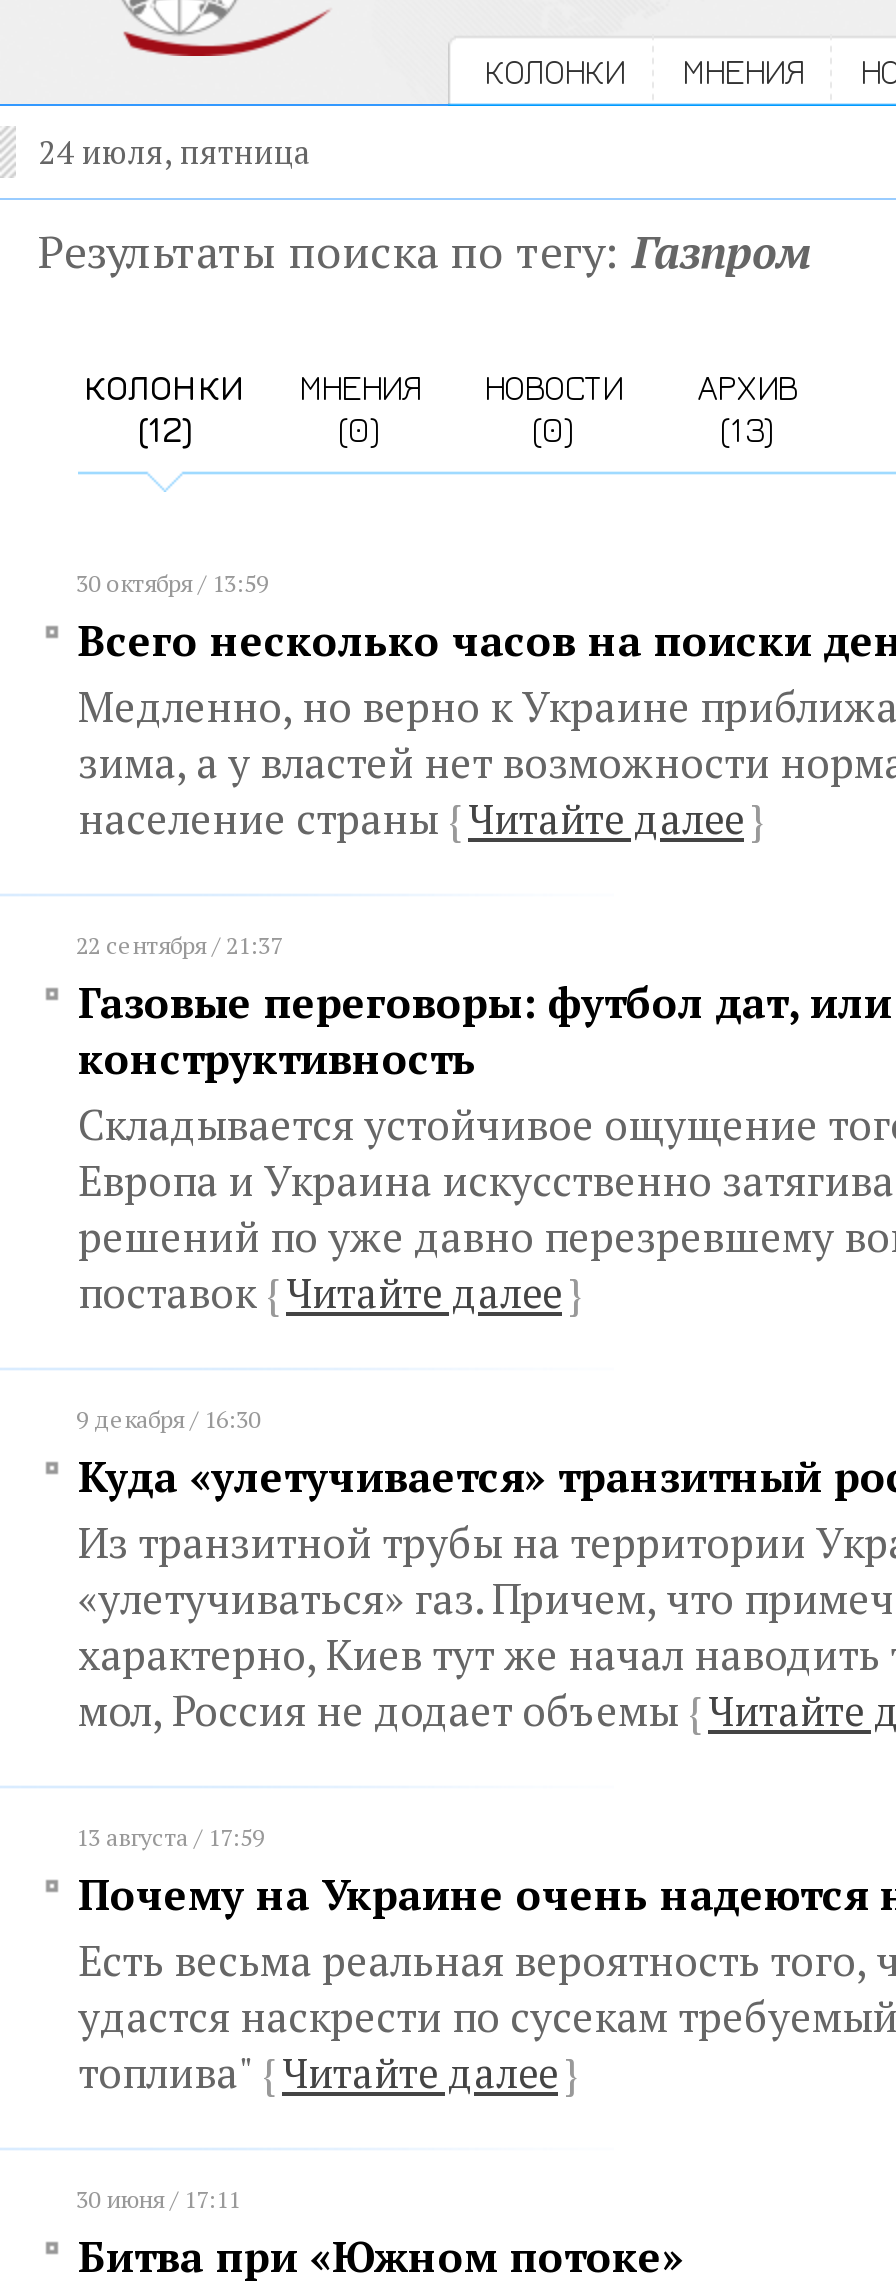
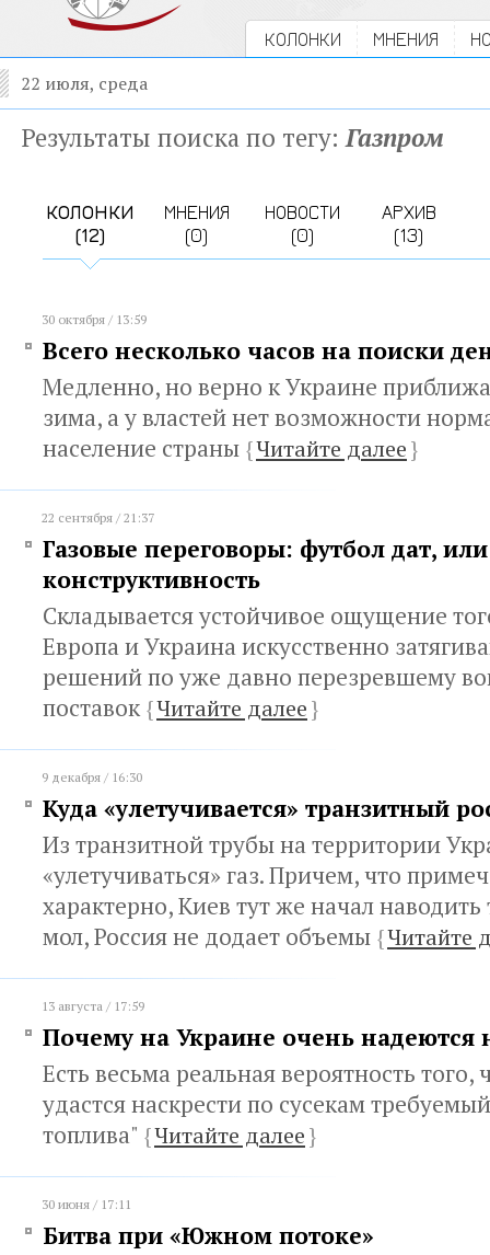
[38,130,310,174] 24 июля, пятница -> [21,71,148,95] 22 июля, среда

